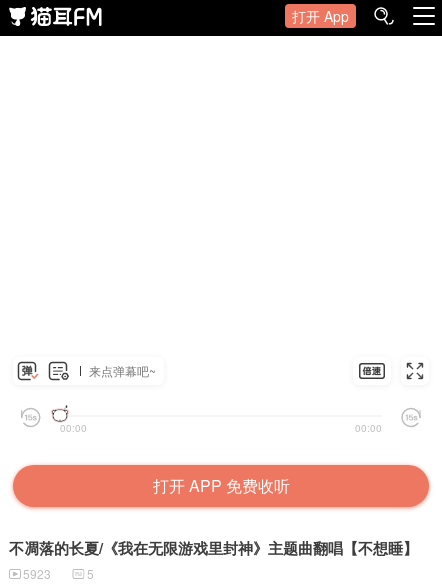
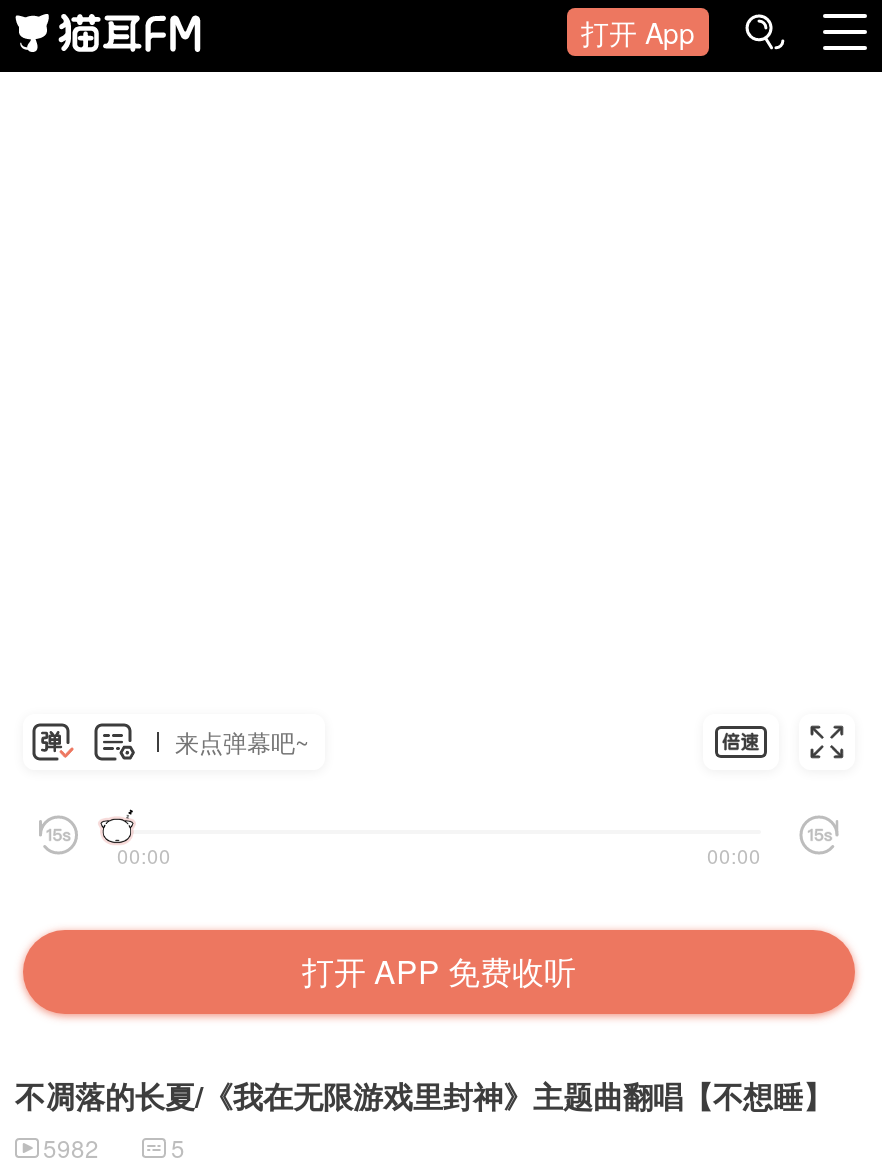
[23,565,51,582] 5923 -> [43,1130,99,1164] 5982

